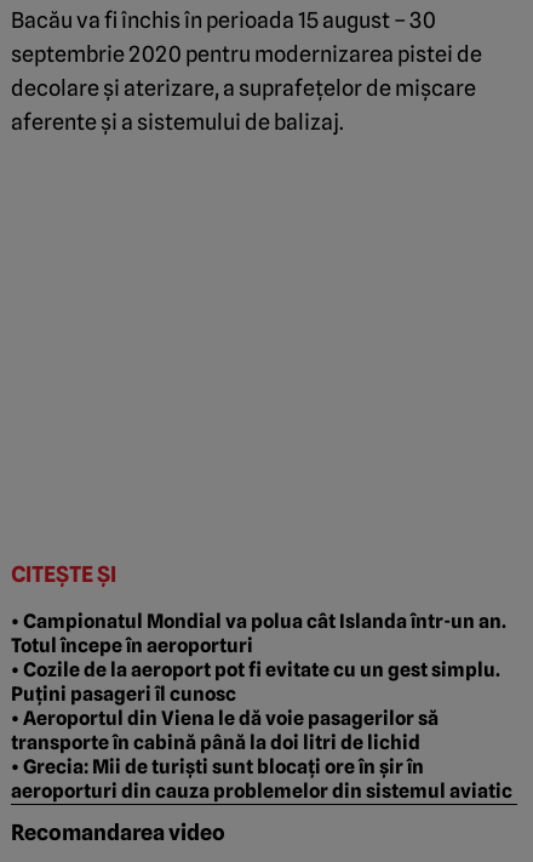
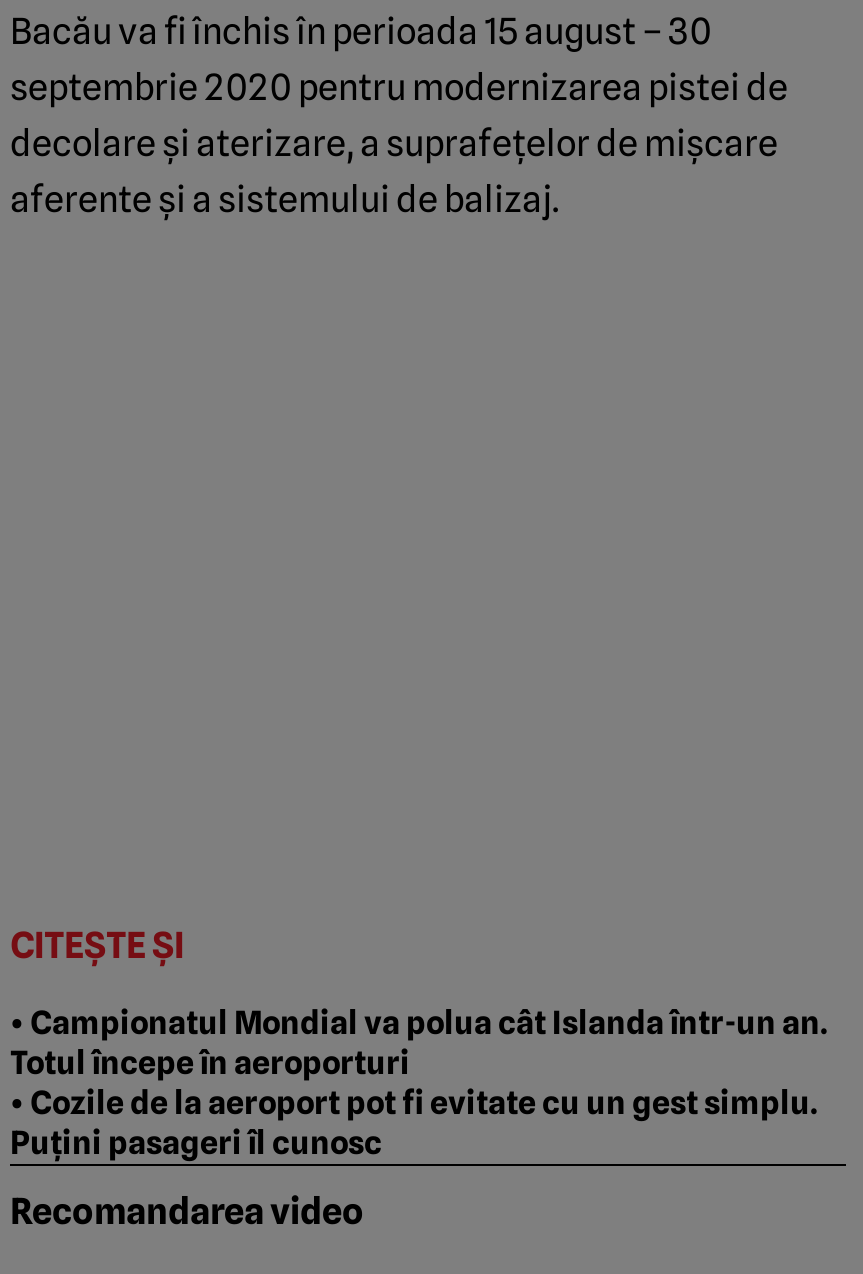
[11,706,512,802] • Aeroportul din Viena le dă voie pasagerilor să | transporte în cabină până la doi litri de lichid | • Grecia: Mii de turiști sunt blocați ore în șir în | aeroporturi din cauza problemelor din sistemul aviatic -> none

